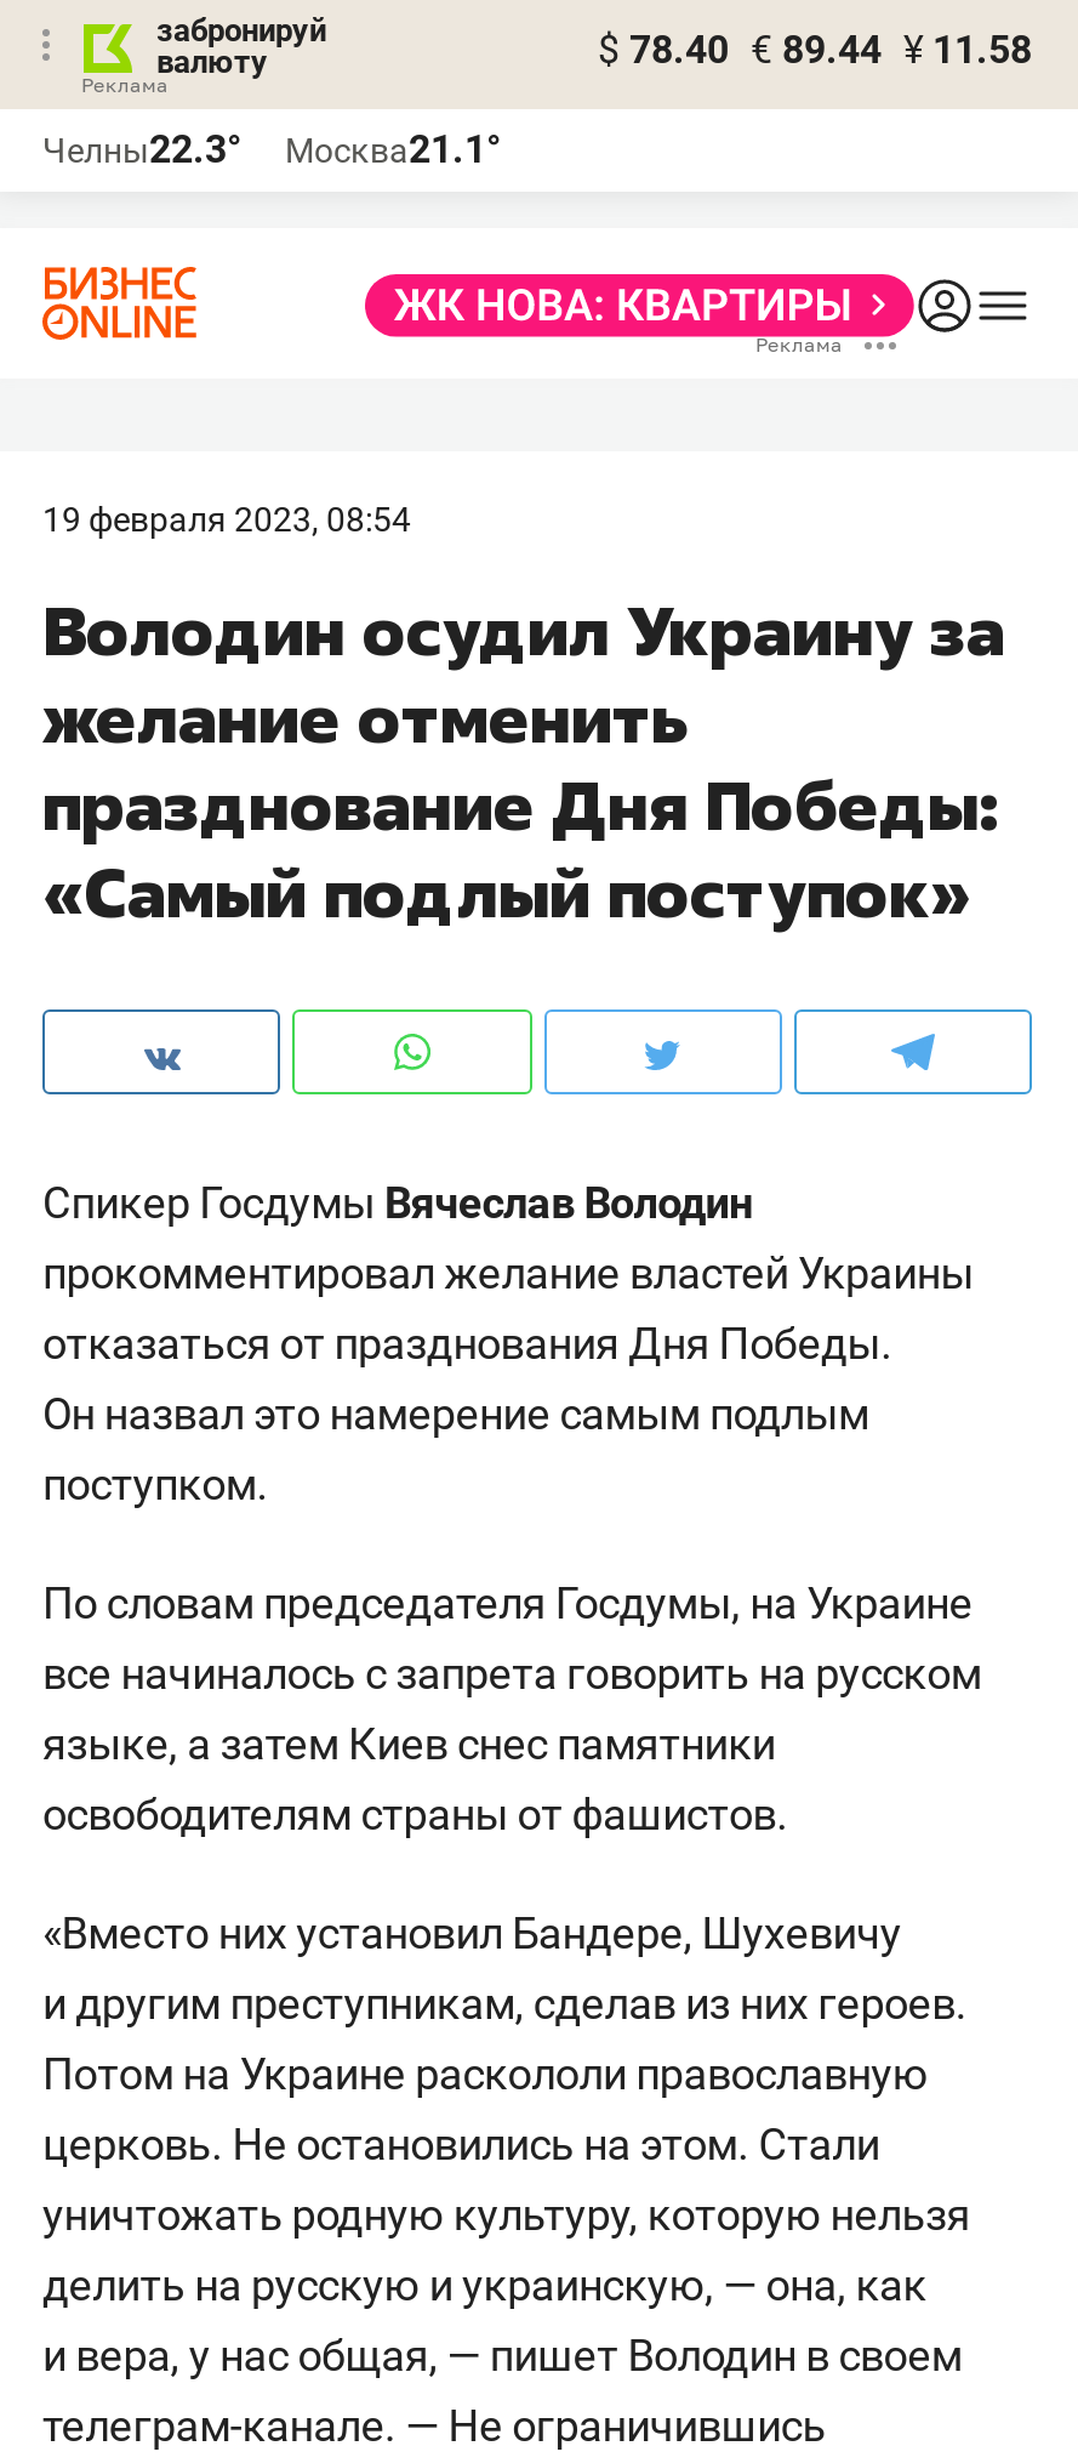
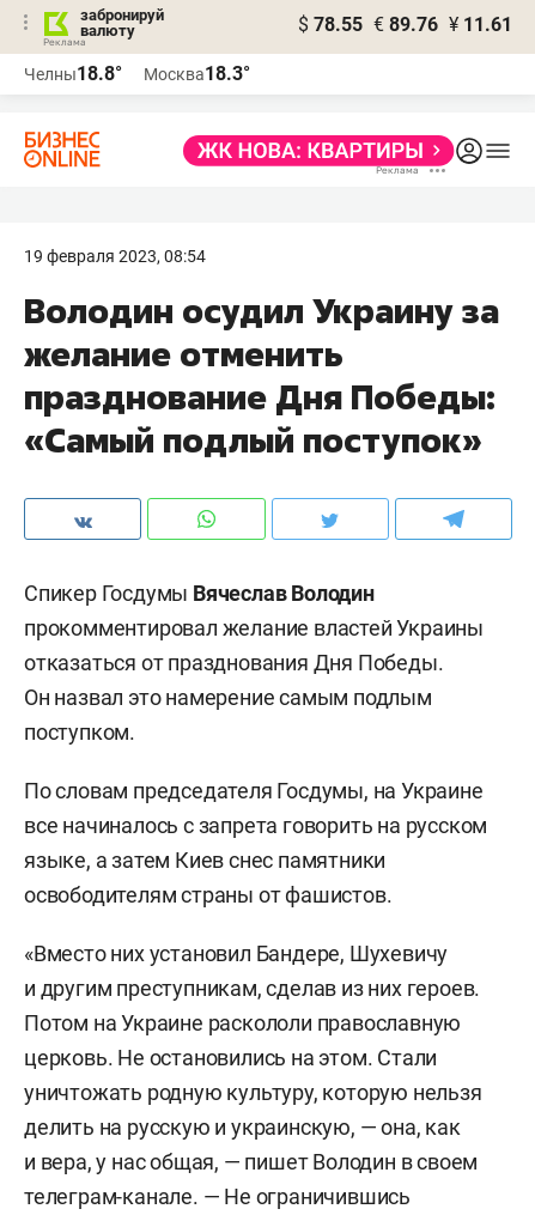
[598,27,1032,73] $ 78.40 € 89.44 ¥ 11.58 -> [298,13,512,36] $ 78.55 € 89.76 ¥ 11.61
[42,126,241,172] Челны22.3° -> [24,62,122,85] Челны18.8°
[285,126,501,172] Москва21.1° -> [144,62,250,85] Москва18.3°

